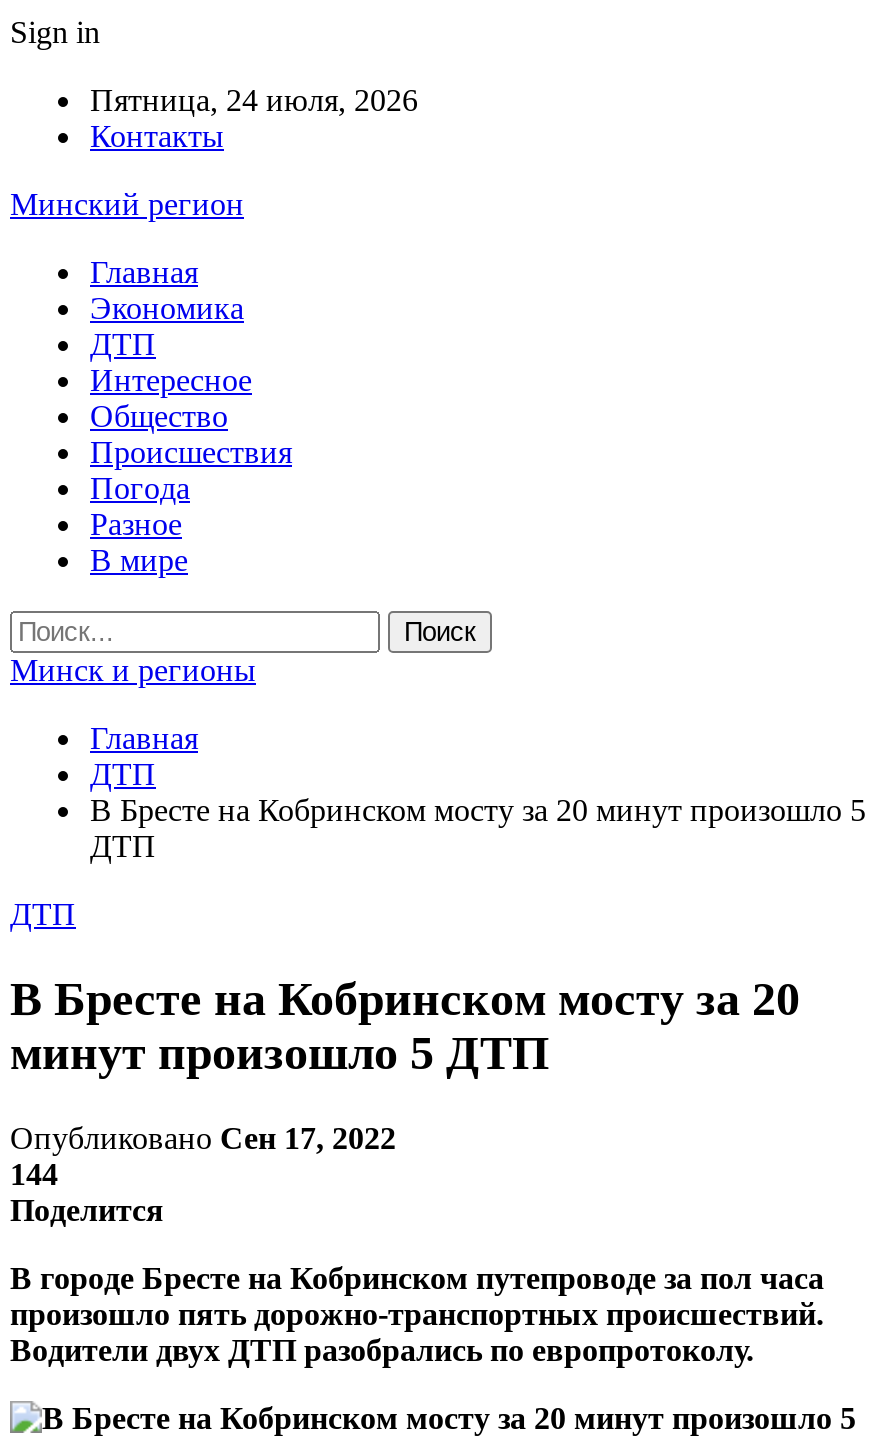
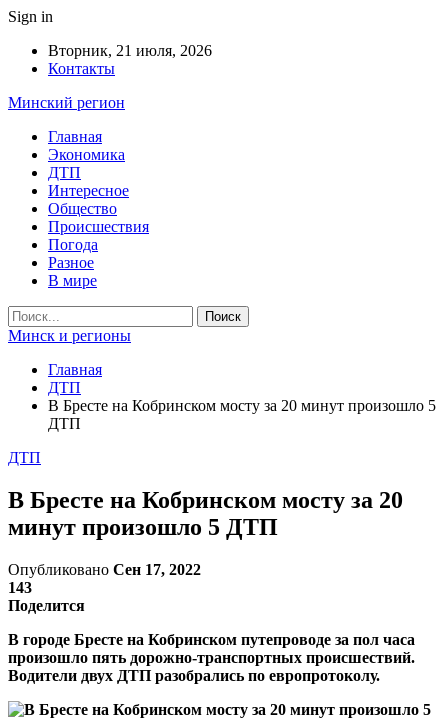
[90,83,418,117] Пятница, 24 июля, 2026 -> [48,42,212,59] Вторник, 21 июля, 2026
[10,1157,58,1191] 144 -> [8,579,32,596] 143

